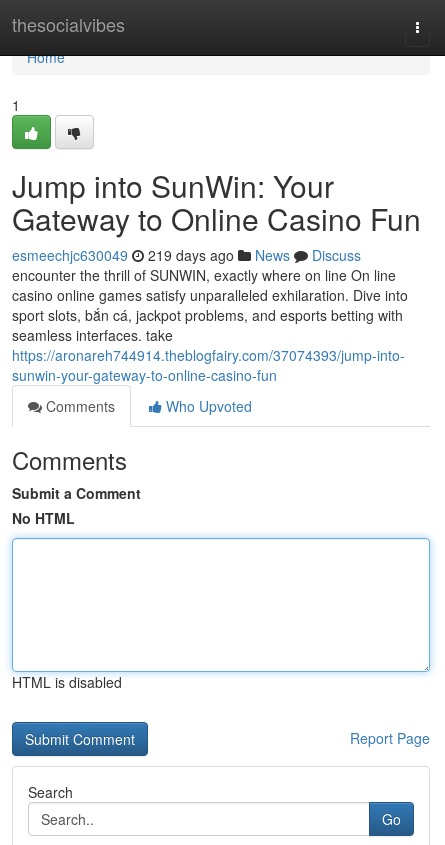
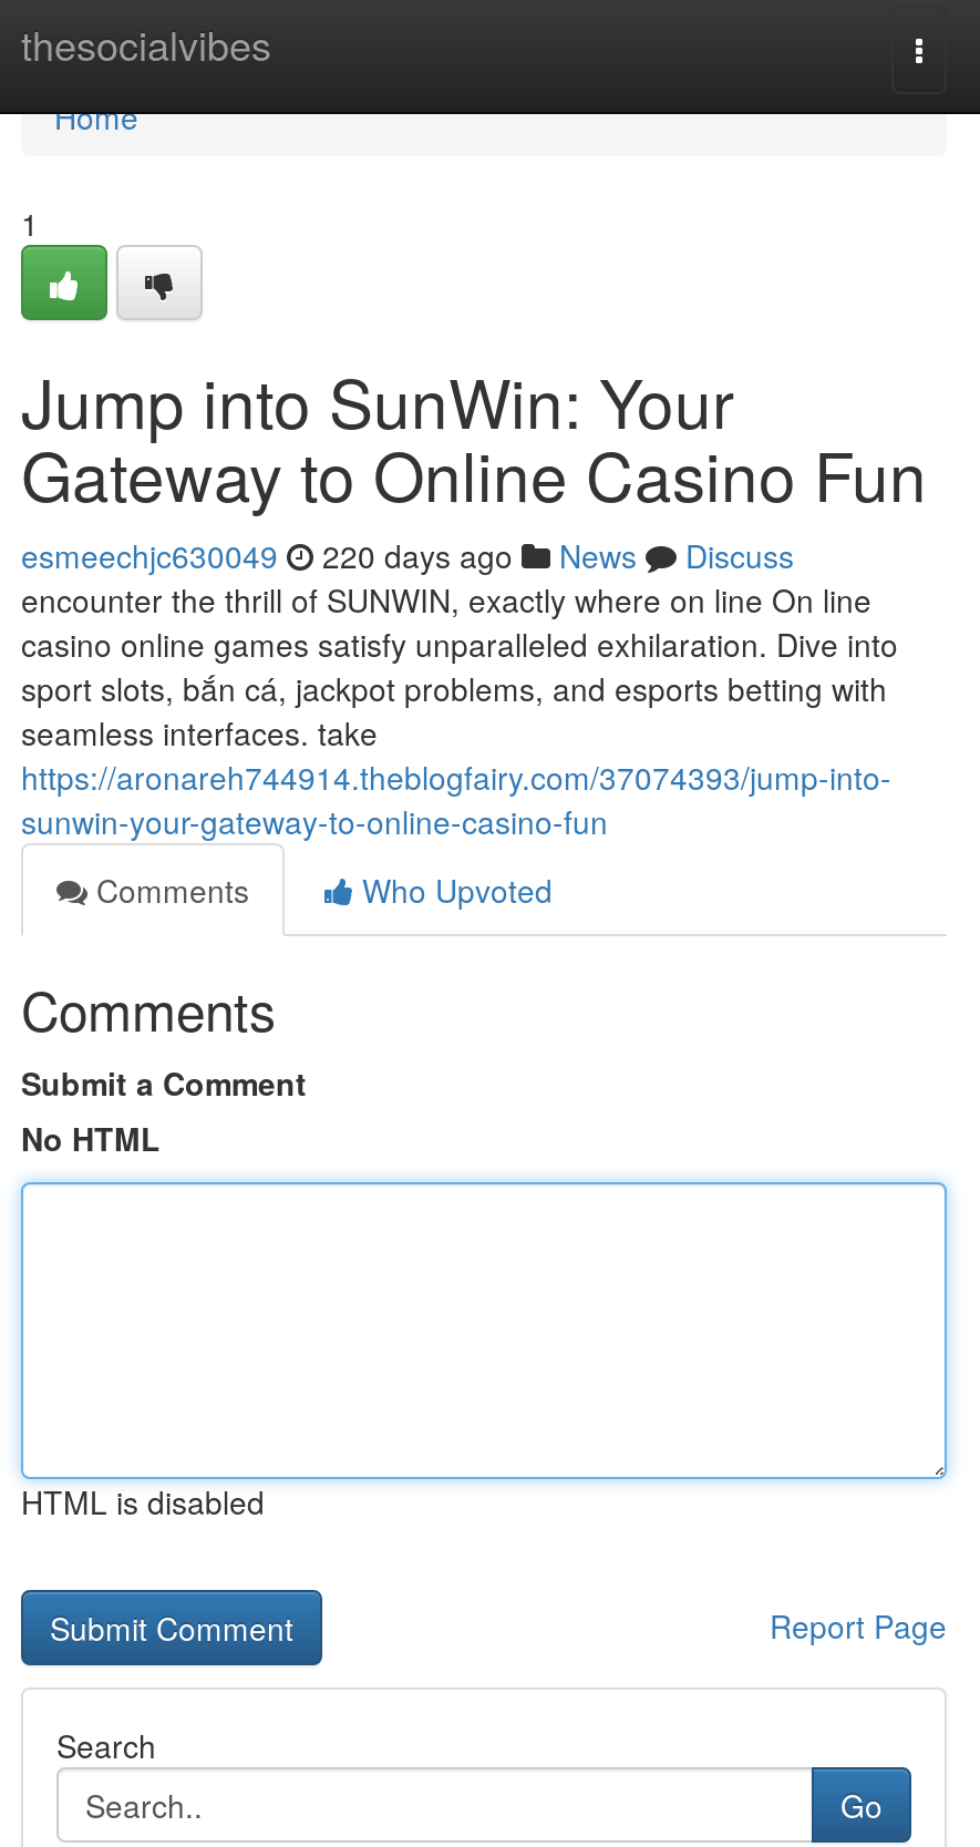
[12,245,361,265] esmeechjc630049 219 days ago News Discuss -> [21,533,794,577] esmeechjc630049 220 days ago News Discuss

